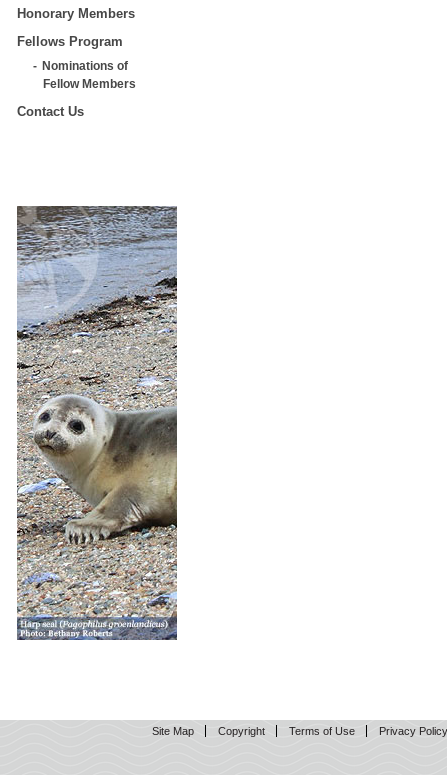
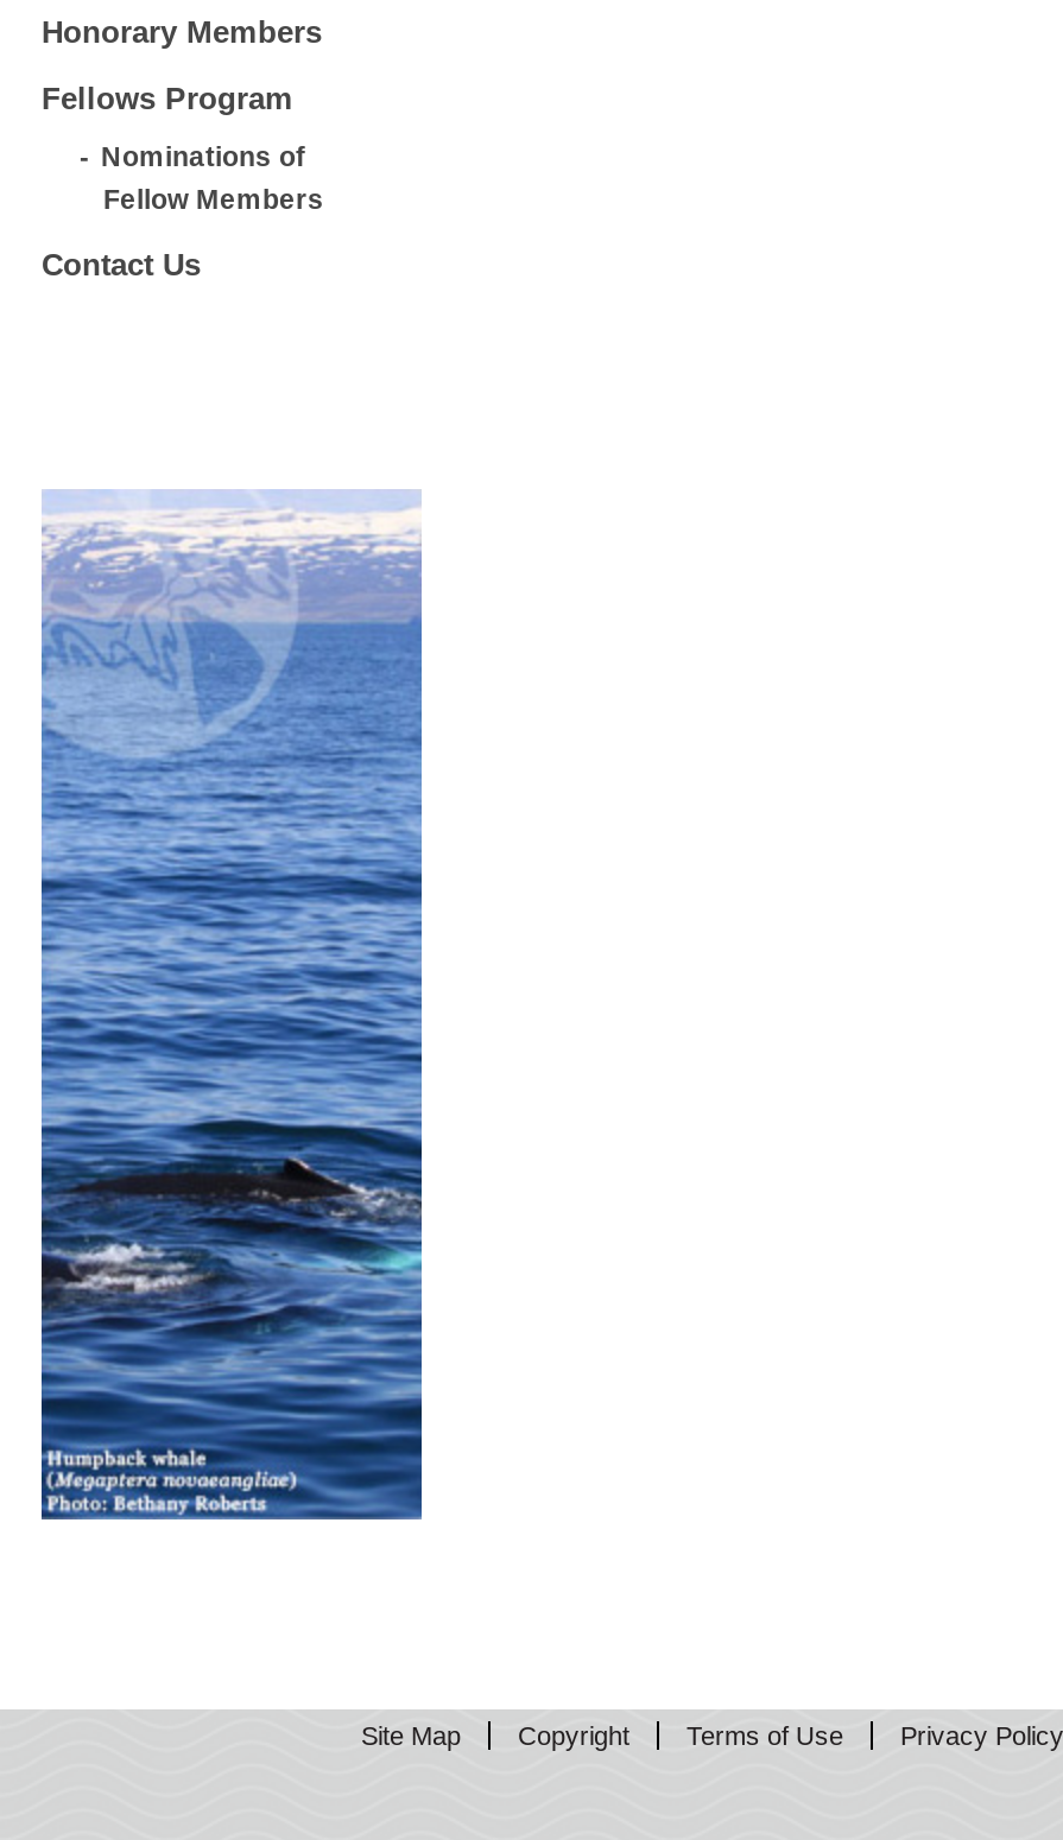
[16,205,178,641] [image] -> [39,489,424,1519] [image]

